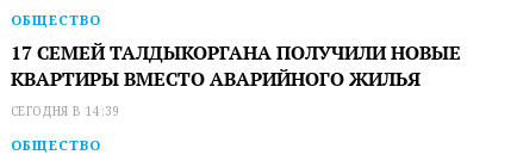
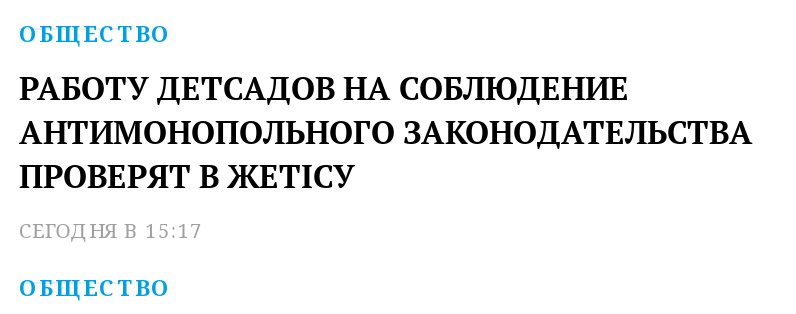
[11,39,461,119] 17 СЕМЕЙ ТАЛДЫКОРГАНА ПОЛУЧИЛИ НОВЫЕ | КВАРТИРЫ ВМЕСТО АВАРИЙНОГО ЖИЛЬЯ | СЕГОДНЯ В 14:39 -> [19,66,753,244] РАБОТУ ДЕТСАДОВ НА СОБЛЮДЕНИЕ | АНТИМОНОПОЛЬНОГО ЗАКОНОДАТЕЛЬСТВА | ПРОВЕРЯТ В ЖЕТІСУ | СЕГОДНЯ В 15:17

